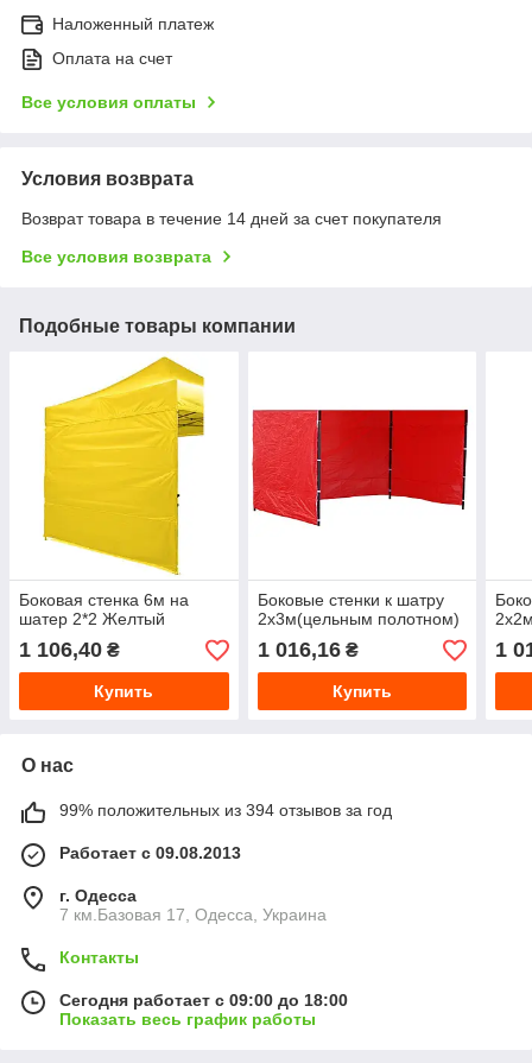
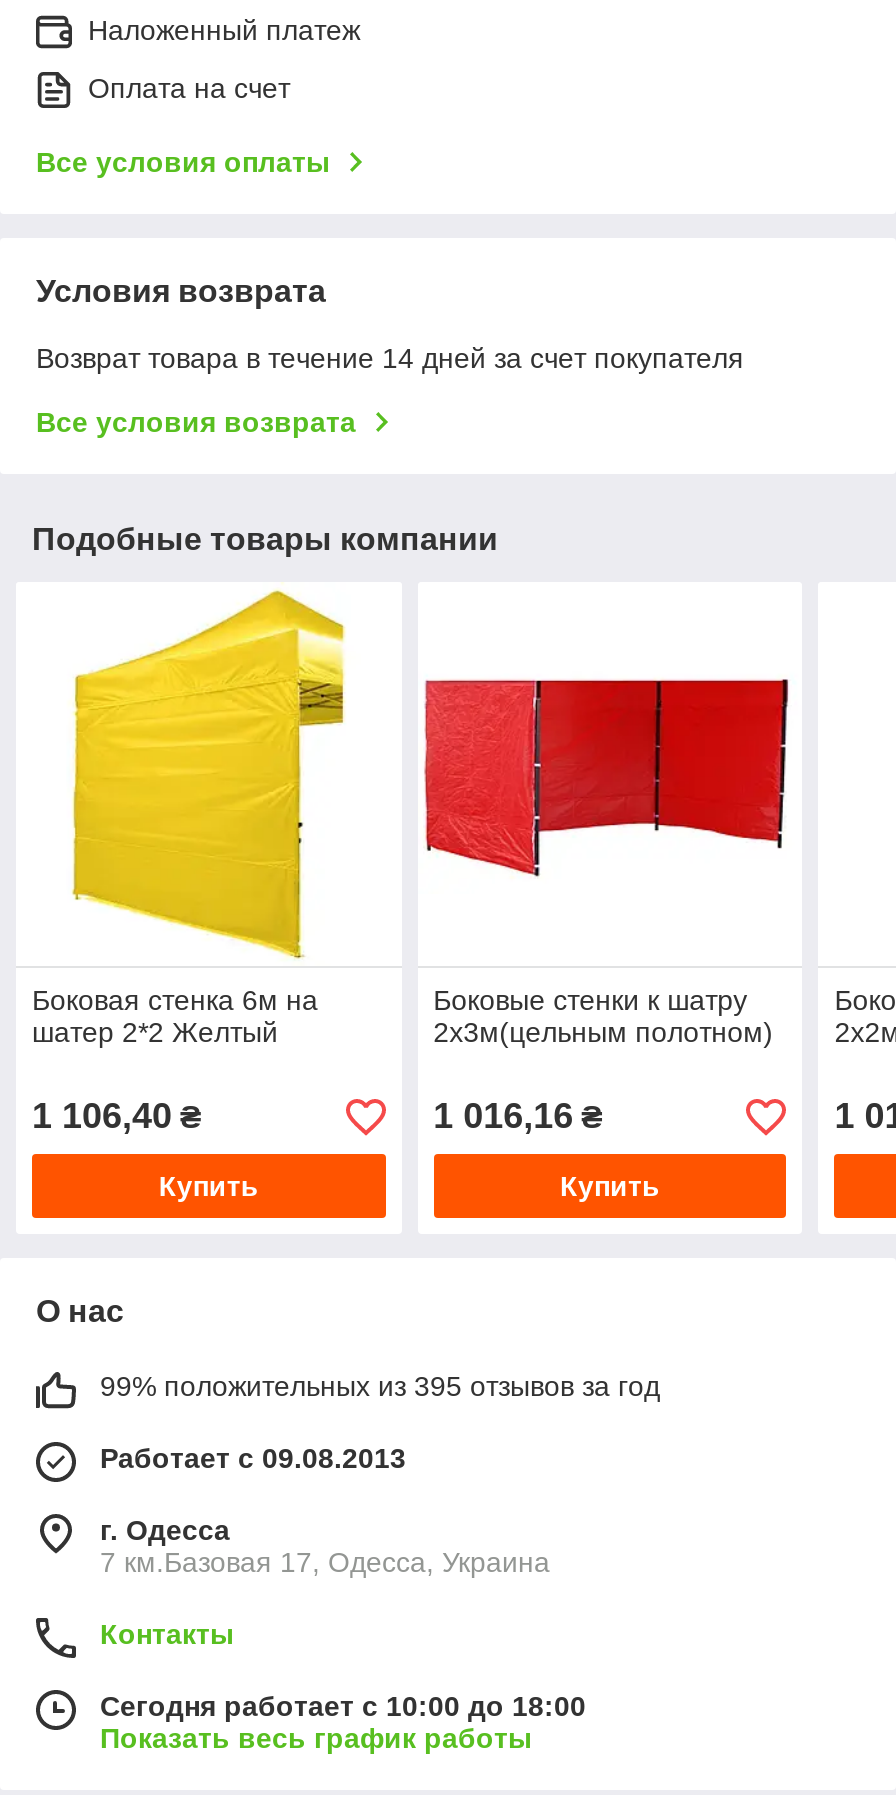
[59,801,392,820] 99% положительных из 394 отзывов за год -> [100,1371,660,1403] 99% положительных из 395 отзывов за год
[59,991,348,1010] Сегодня работает с 09:00 до 18:00 -> [100,1691,586,1723] Сегодня работает с 10:00 до 18:00

